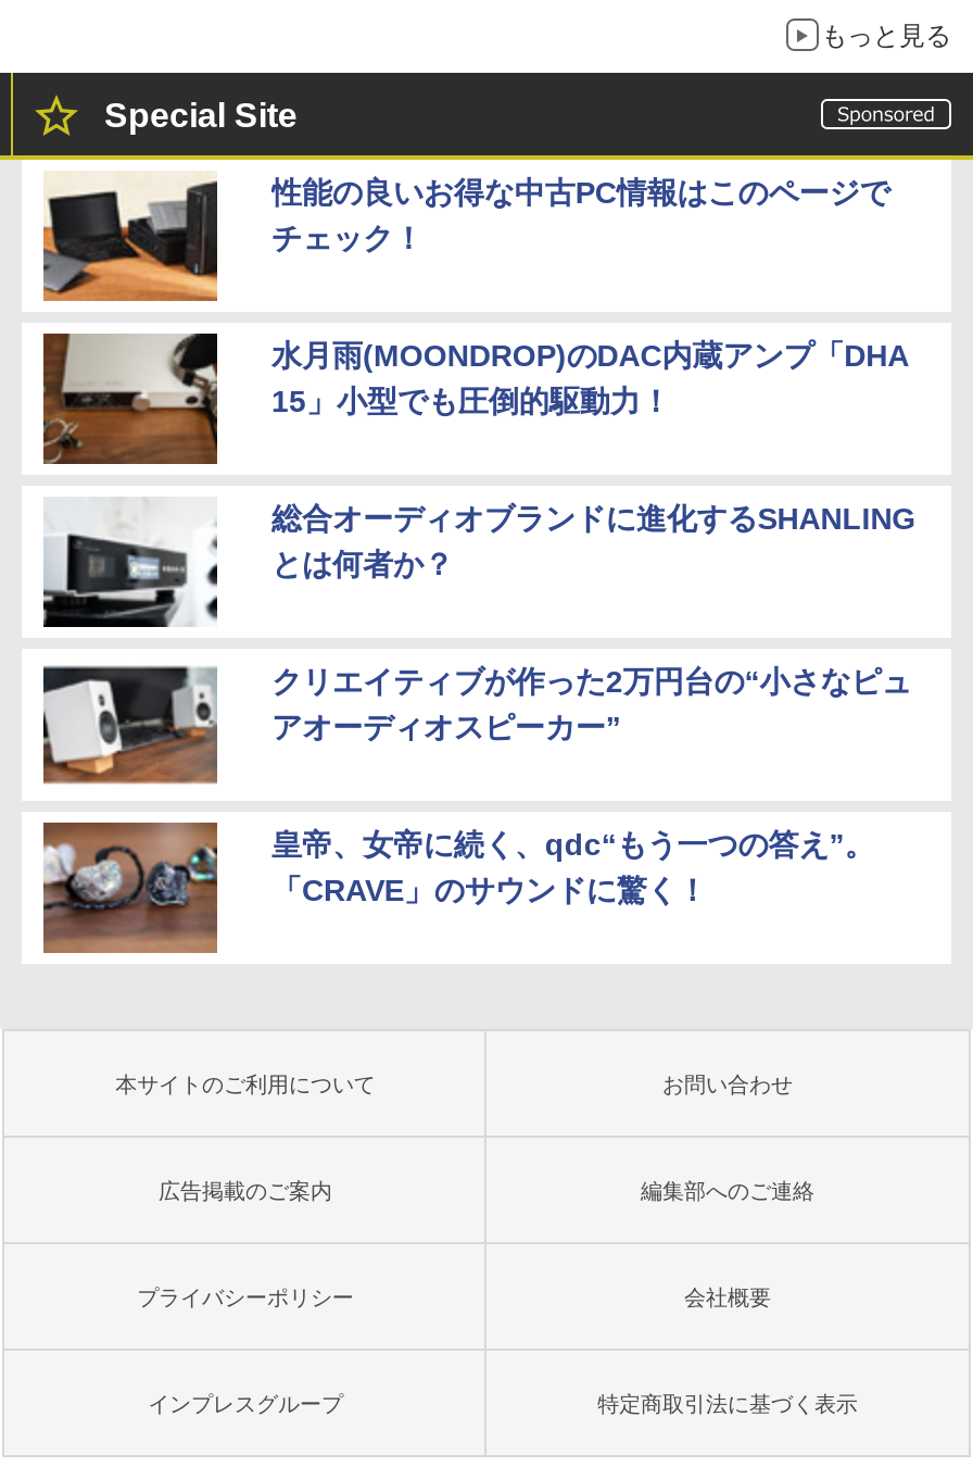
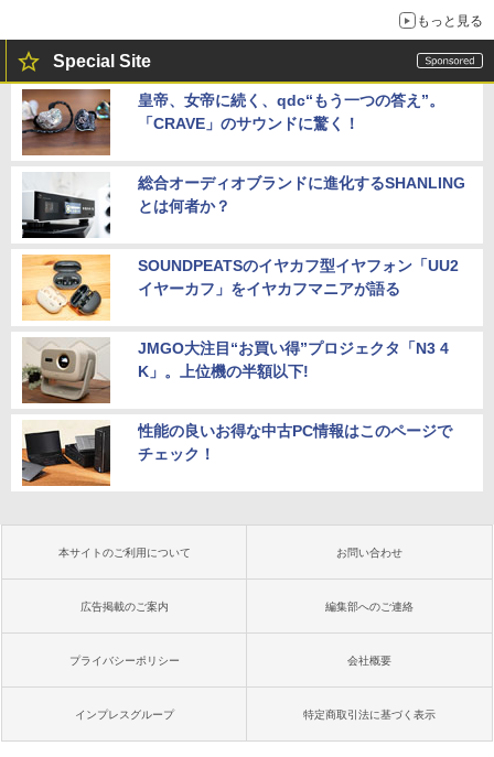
moved [43,171,890,301] -> [22,420,452,486]: [image] | 性能の良いお得な中古PC情報はこのページで | チェック！
[41,331,219,466] [image] -> [21,190,111,239] [image]
[271,338,912,745] 水月雨(MOONDROP)のDAC内蔵アンプ「DHA | 15」小型でも圧倒的駆動力！ | クリエイティブが作った2万円台の“小さなピュ | アオーディオスピーカー” -> none
[41,499,219,629] [image] -> [21,253,111,321] [image]
moved [271,501,916,582] -> [138,174,465,215]: 総合オーディオブランドに進化するSHANLING | とは何者か？
[41,666,217,790] [image] -> [21,337,110,404] [image]
moved [39,820,875,951] -> [20,88,444,154]: [image] | 皇帝、女帝に続く、qdc“もう一つの答え”。 | 「CRAVE」のサウンドに驚く！
none -> [138,257,458,380] SOUNDPEATSのイヤカフ型イヤフォン「UU2 | イヤーカフ」をイヤカフマニアが語る | JMGO大注目“お買い得”プロジェクタ「N3 4 | K」。上位機の半額以下!

